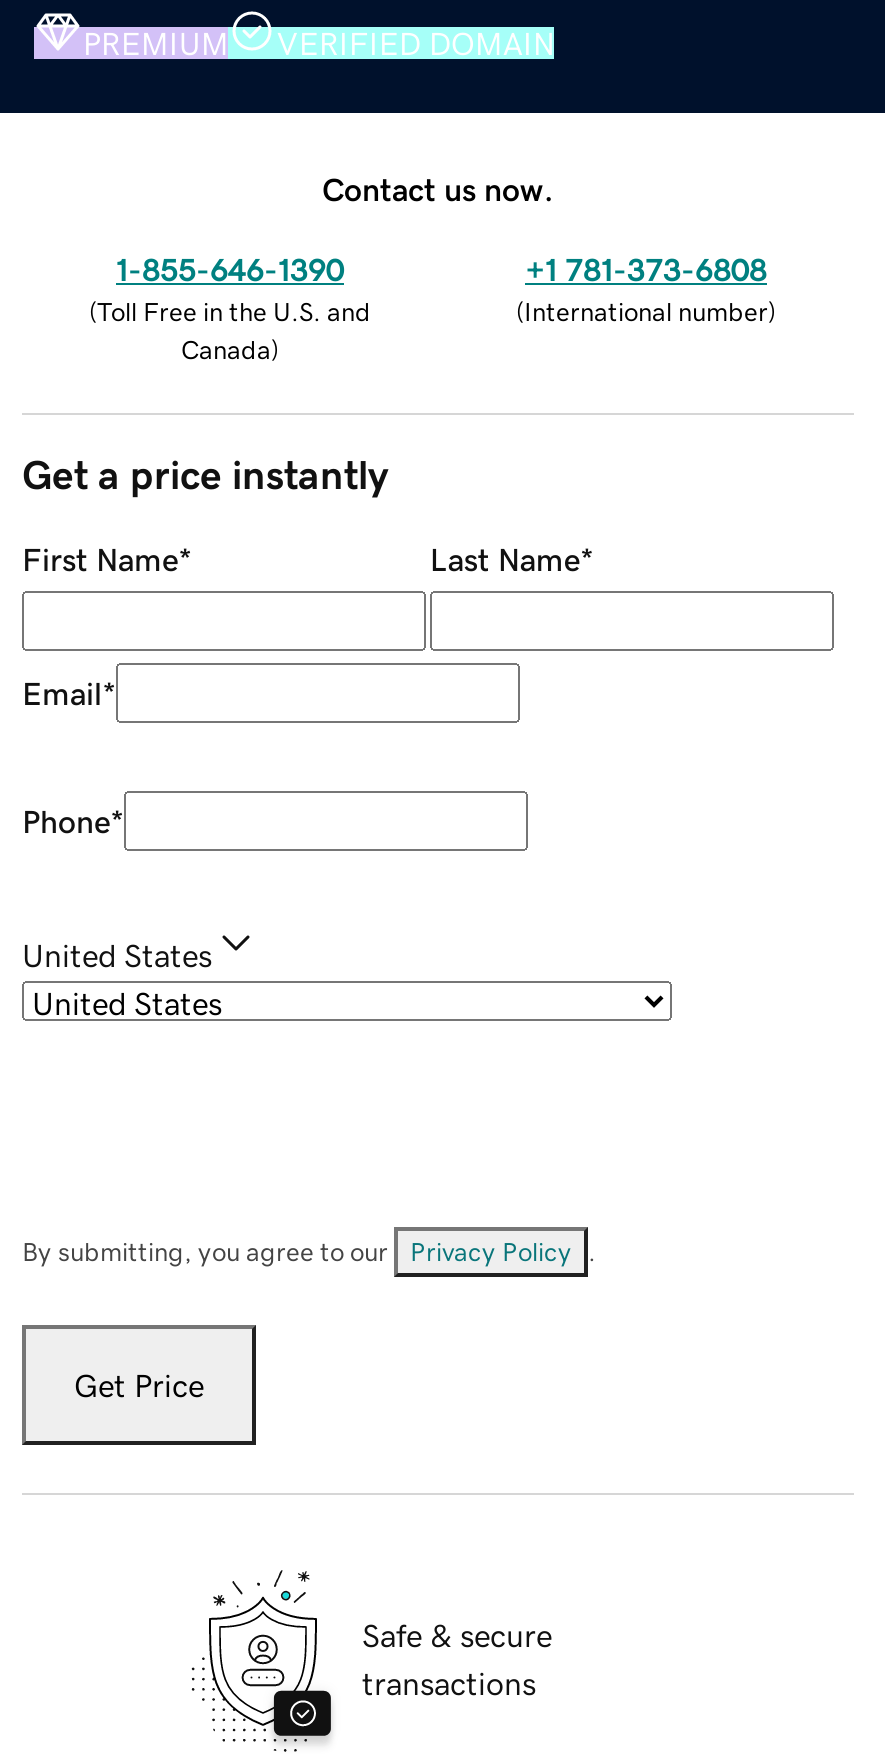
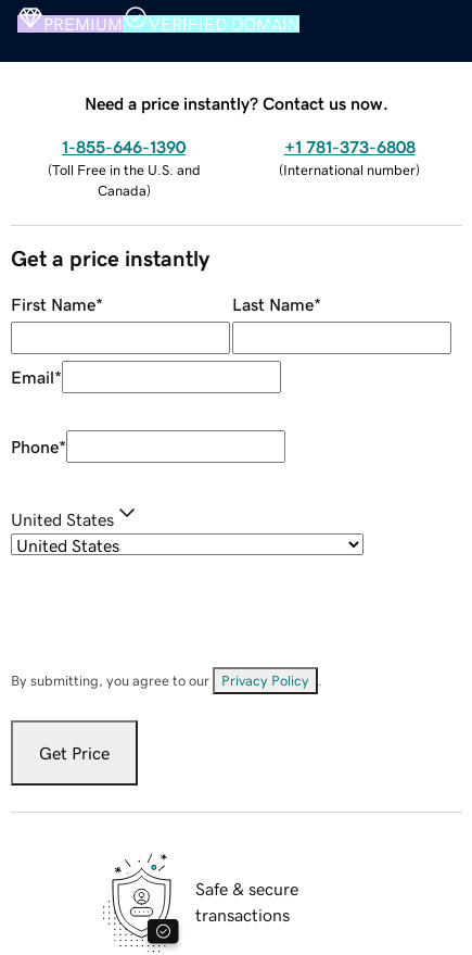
[322,172,554,204] Contact us now. -> [85,94,388,111] Need a price instantly? Contact us now.

